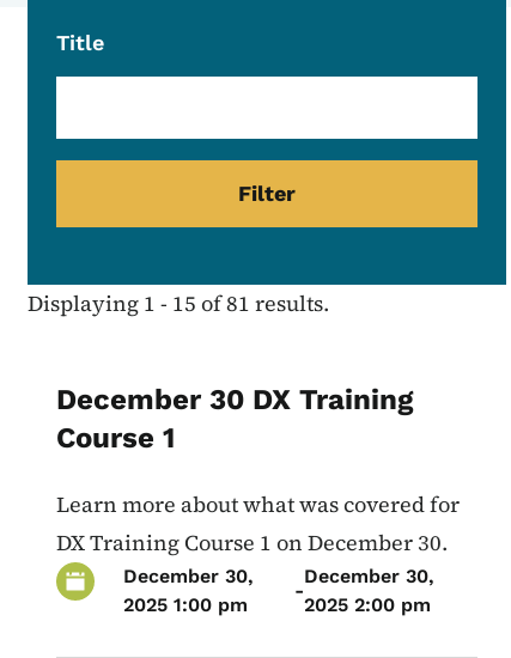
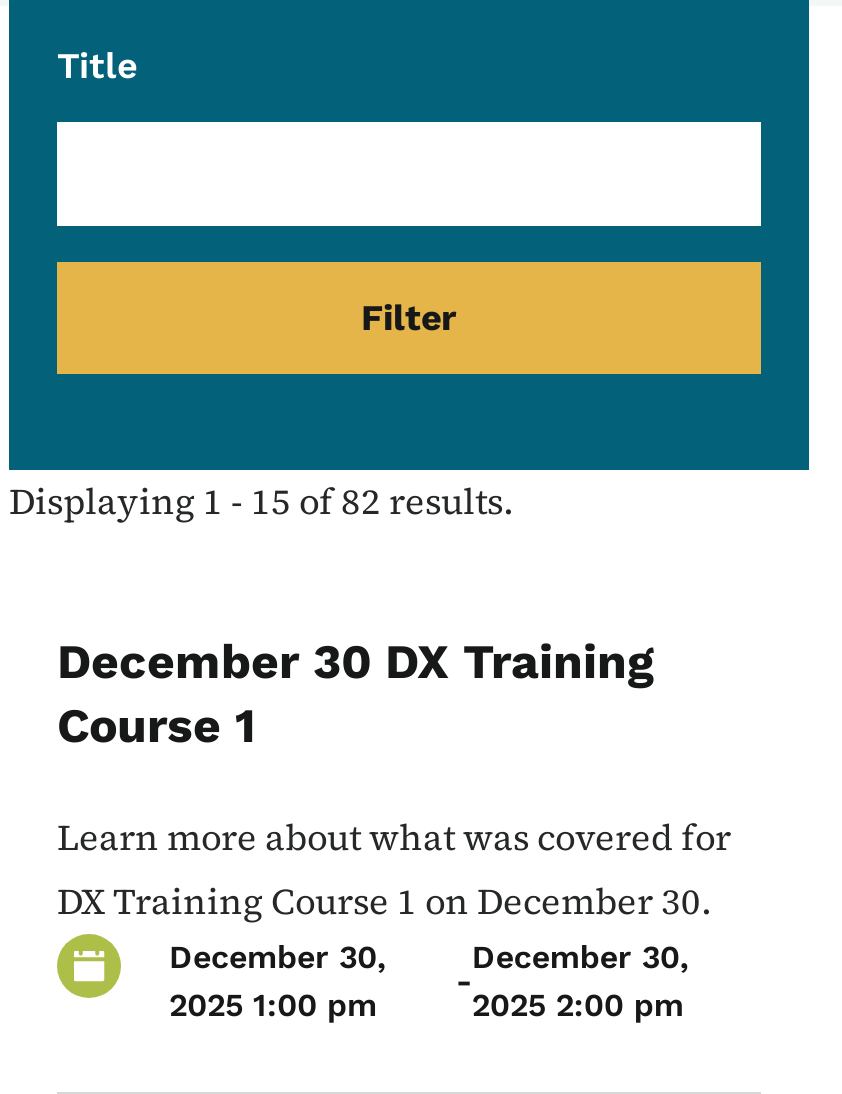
[28,288,329,318] Displaying 1 - 15 of 81 results. -> [9,476,513,526] Displaying 1 - 15 of 82 results.

